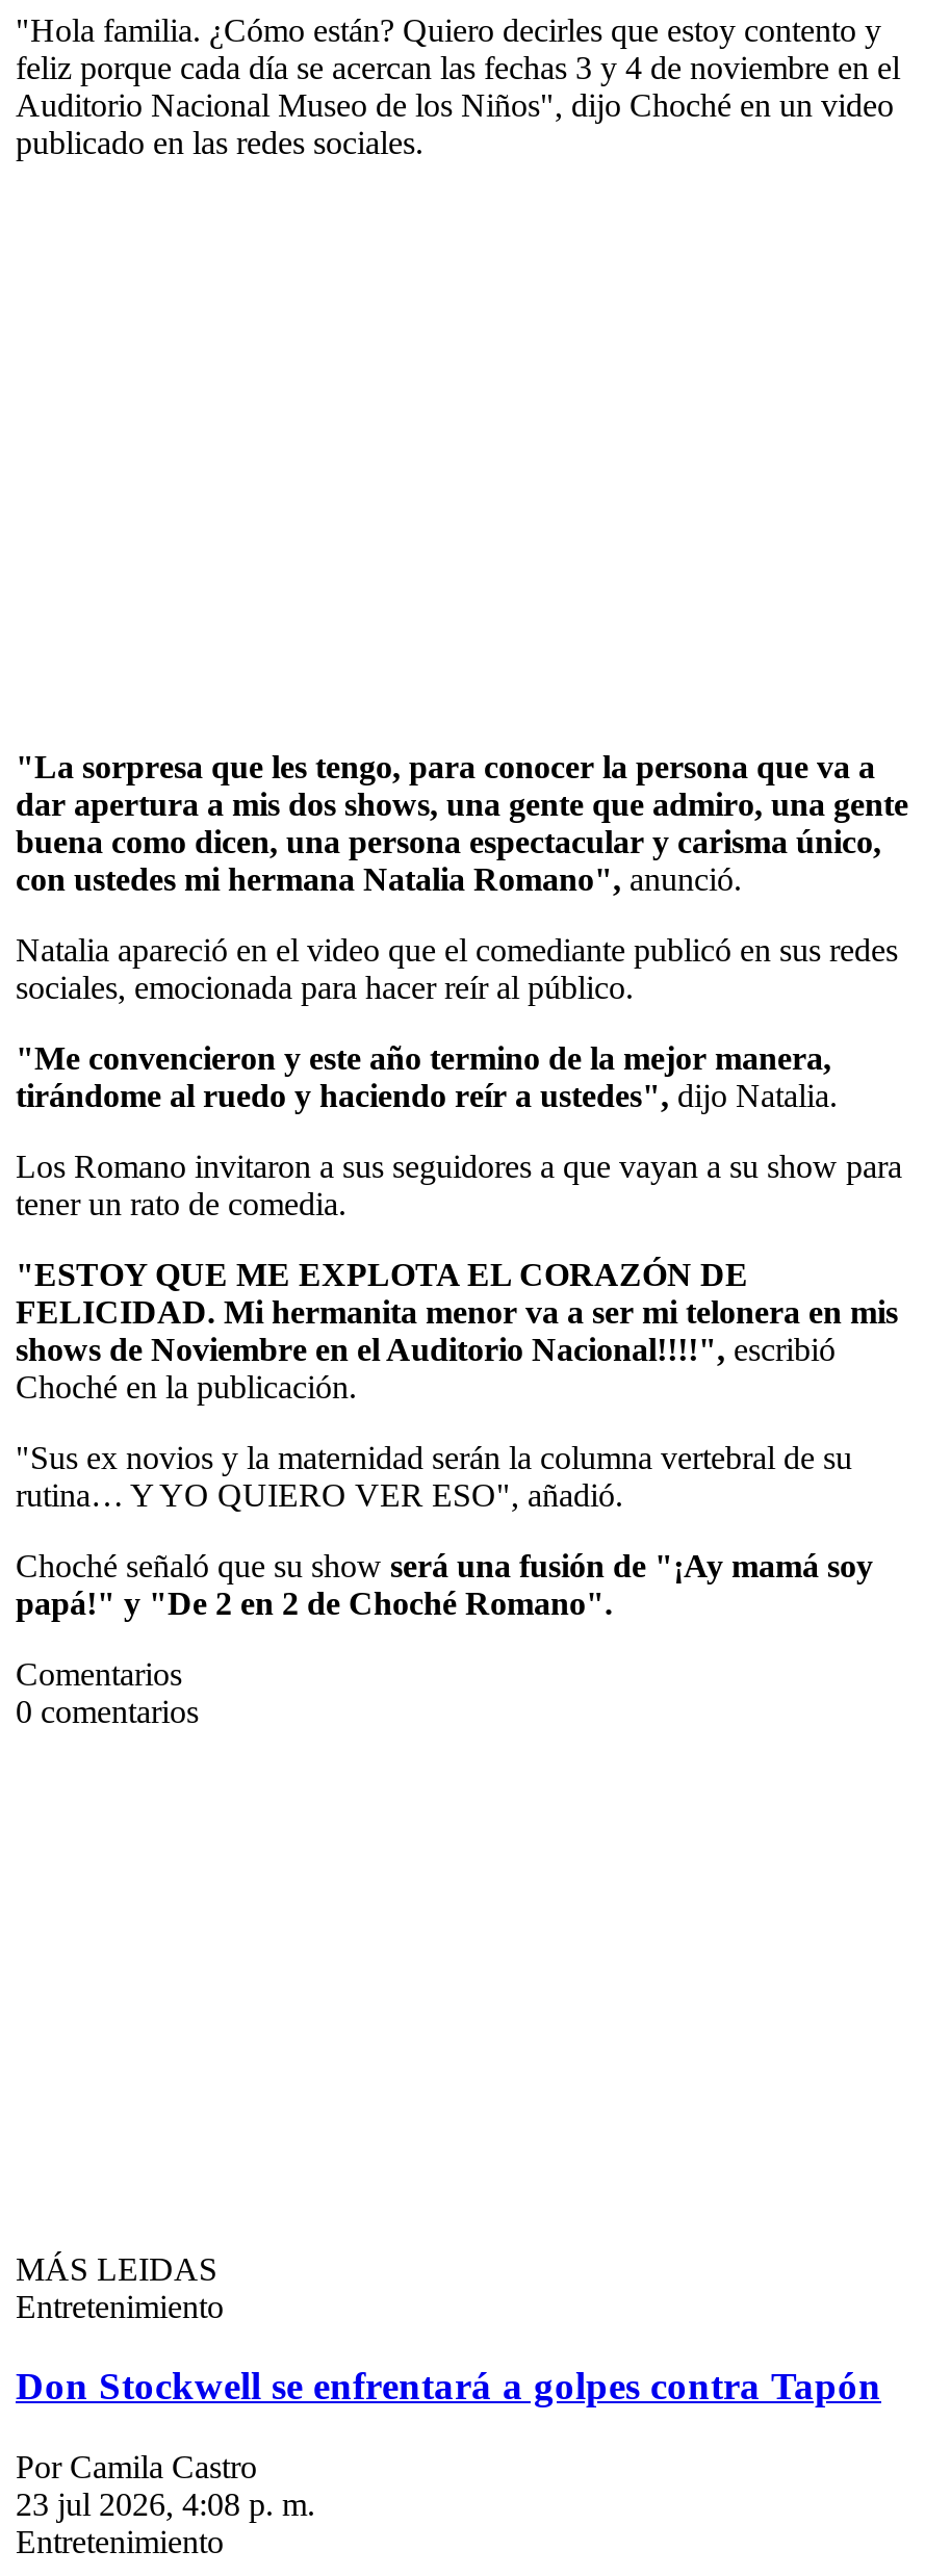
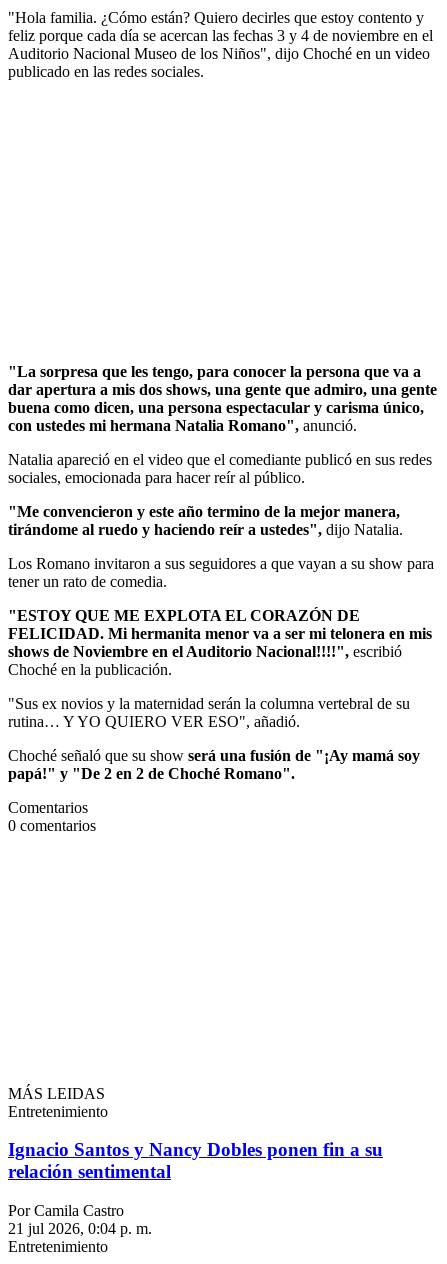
[16,2365,881,2408] Don Stockwell se enfrentará a golpes contra Tapón -> [8,1139,383,1182] Ignacio Santos y Nancy Dobles ponen fin a su | relación sentimental
[16,2487,315,2522] 23 jul 2026, 4:08 p. m. -> [8,1220,152,1237] 21 jul 2026, 0:04 p. m.

